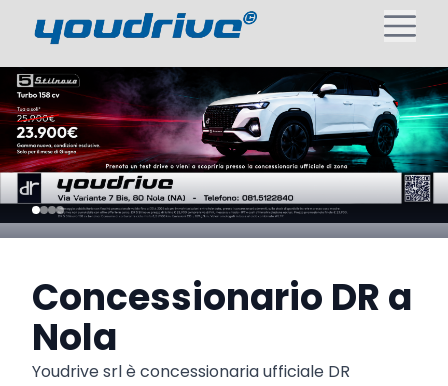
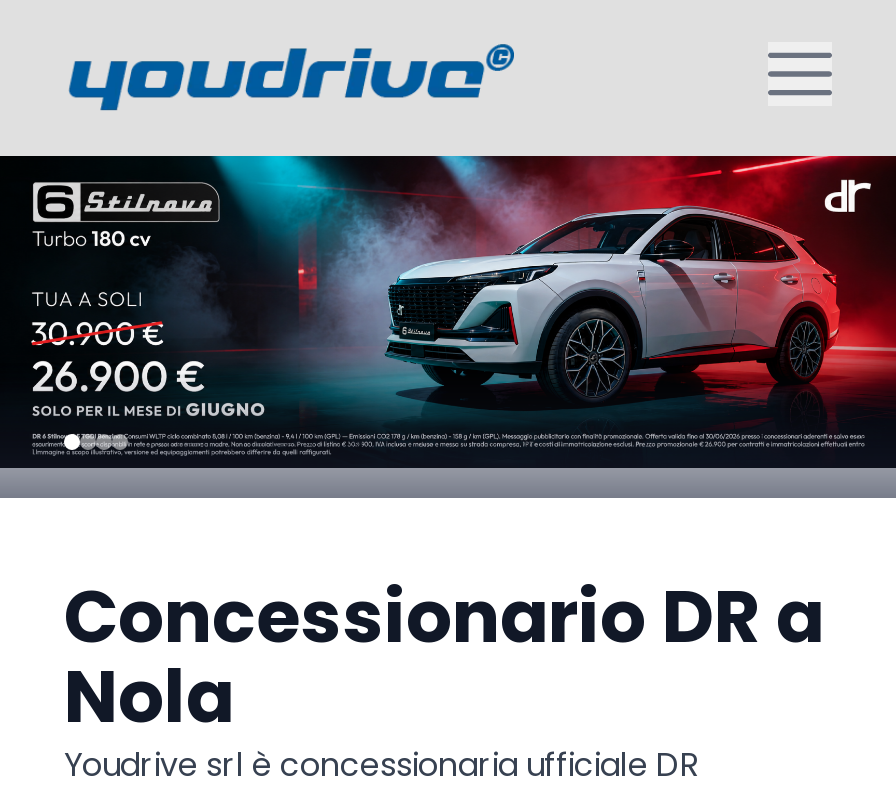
[3,66,445,218] [image] -> [6,154,890,456] [image]

